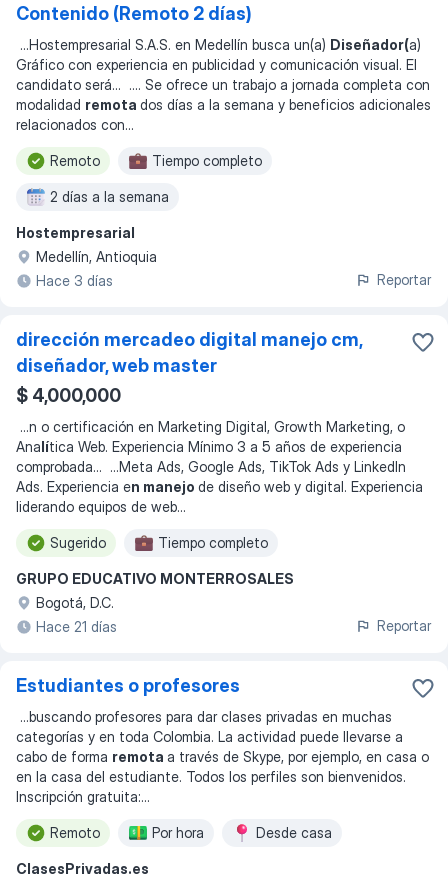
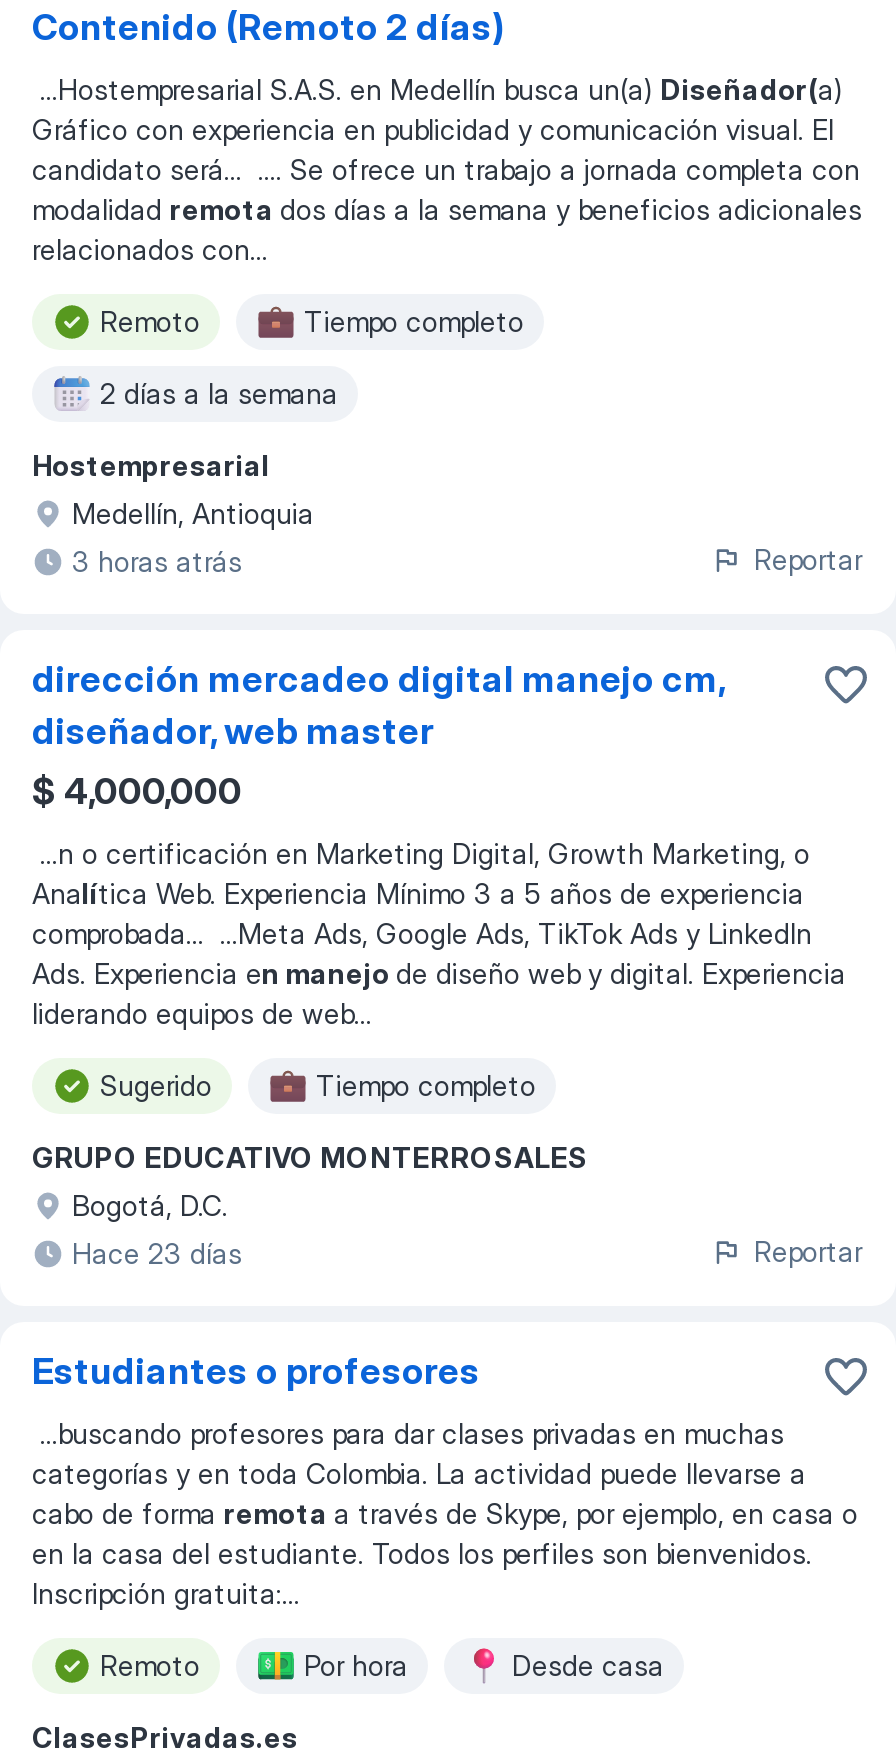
[36,272,113,289] Hace 3 días -> [72,544,242,578] 3 horas atrás
[36,618,117,635] Hace 21 días -> [72,1236,242,1270] Hace 23 días

